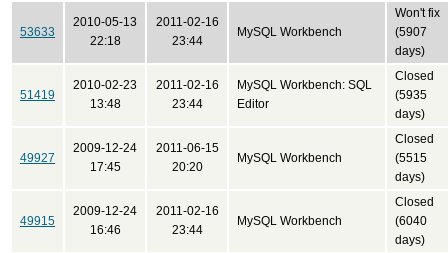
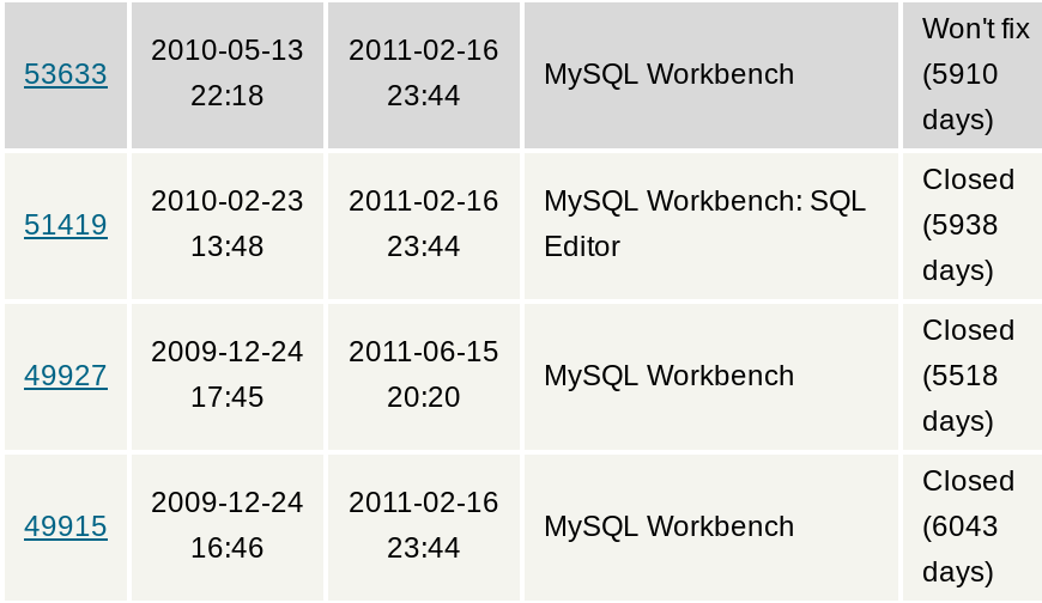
[395,25,427,39] (5907 -> [922,57,999,91] (5910
[395,88,427,102] (5935 -> [922,208,999,242] (5938
[395,151,427,165] (5515 -> [922,359,999,392] (5518
[395,214,427,228] (6040 -> [922,510,999,543] (6043

